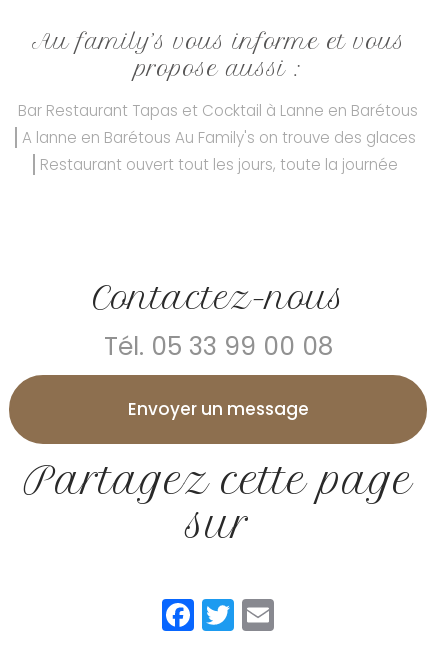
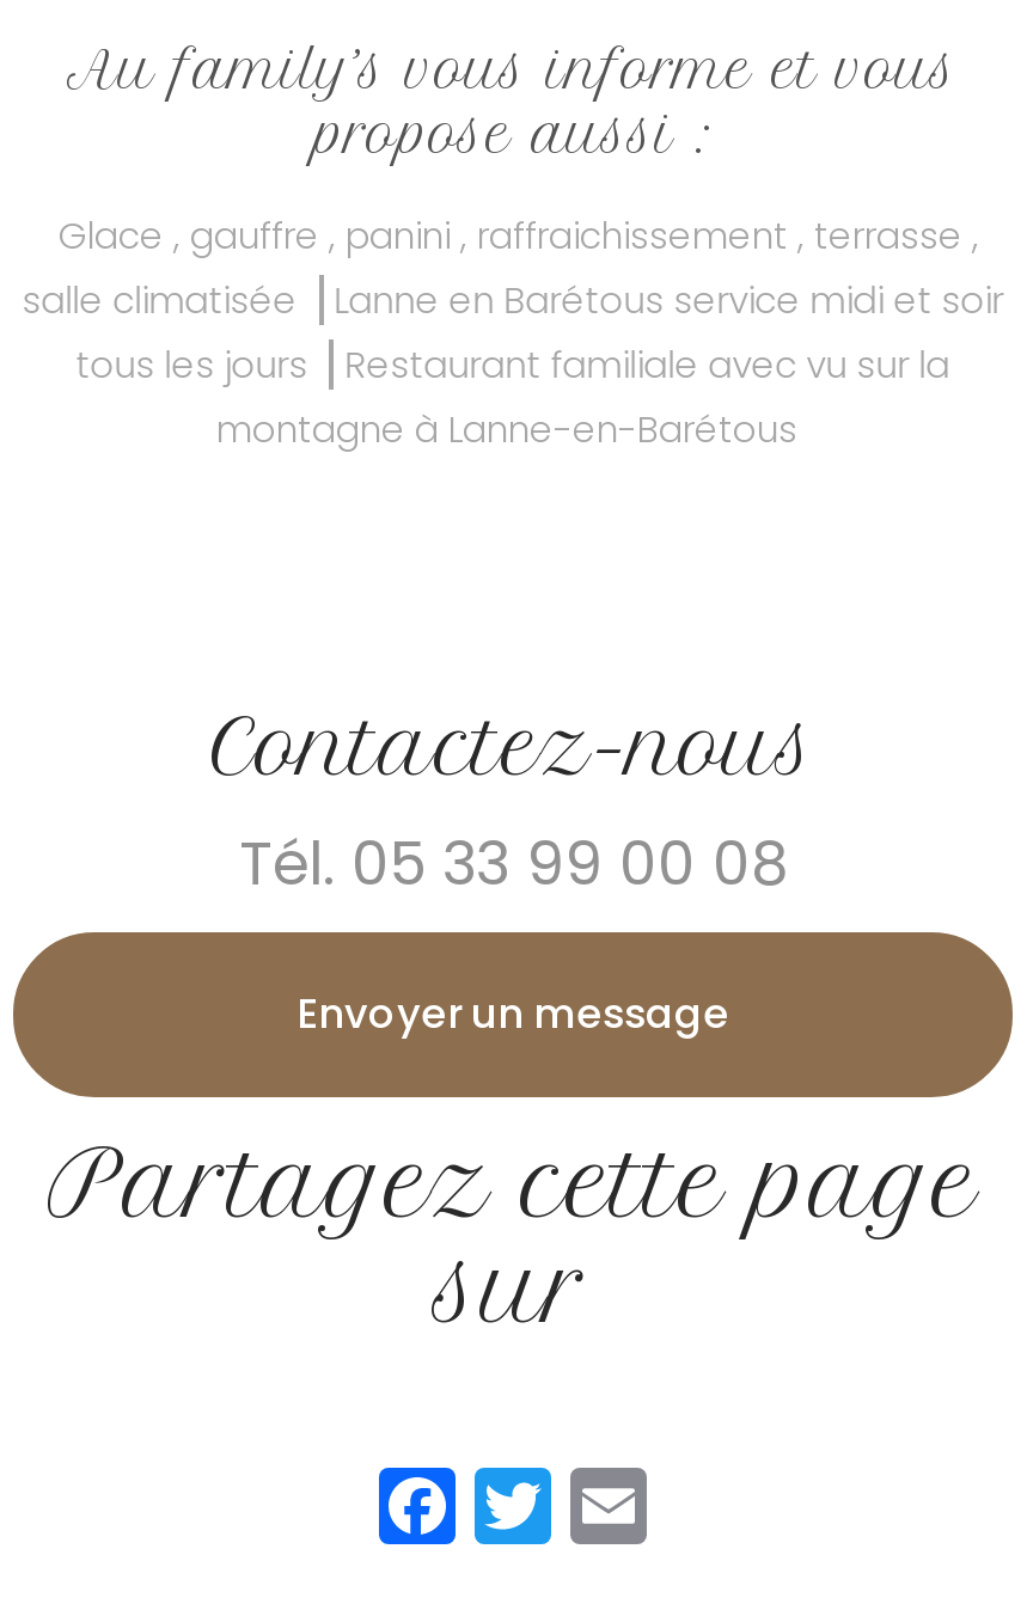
[18,100,418,175] Bar Restaurant Tapas et Cocktail à Lanne en Barétous | A lanne en Barétous Au Family's on trouve des glaces | Restaurant ouvert tout les jours, toute la journée -> [22,209,1004,453] Glace , gauffre , panini , raffraichissement , terrasse , | salle climatisée | Lanne en Barétous service midi et soir | tous les jours | Restaurant familiale avec vu sur la | montagne à Lanne-en-Barétous

